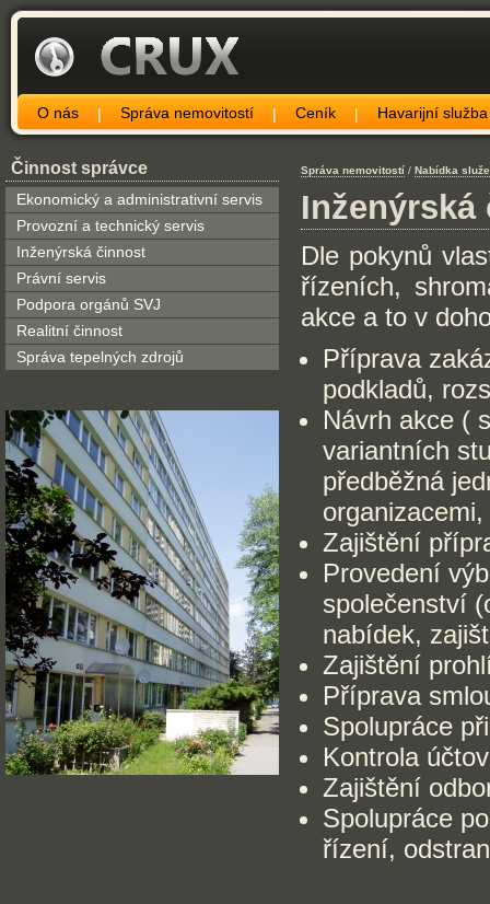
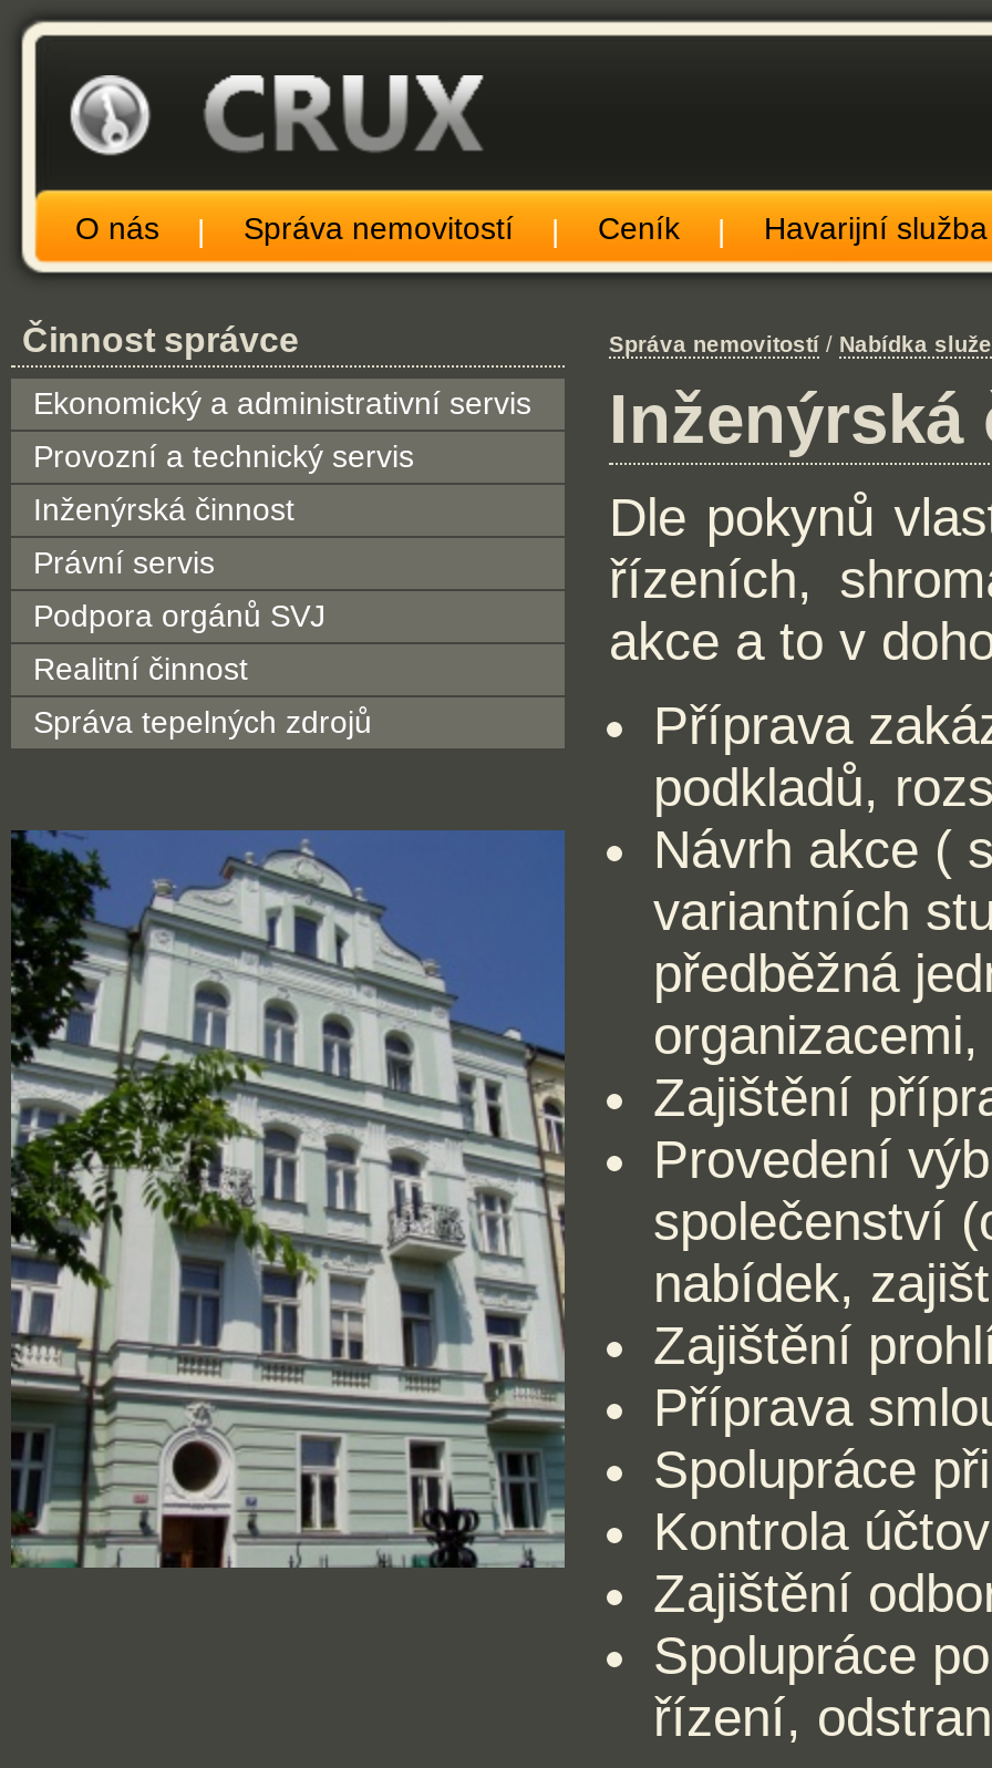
[4,409,280,776] [image] -> [9,828,567,1570] [image]

